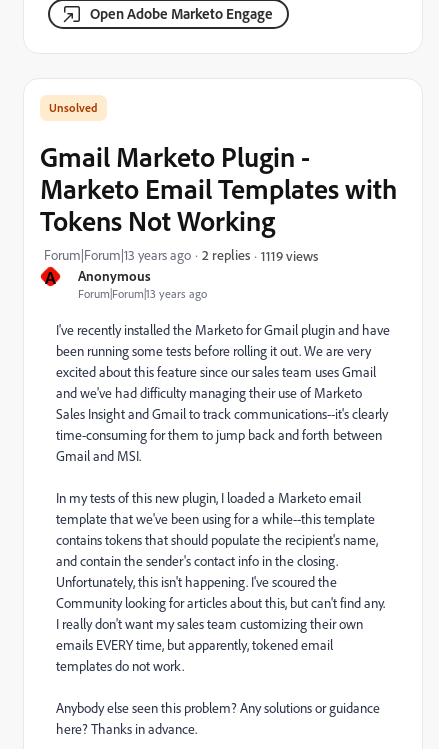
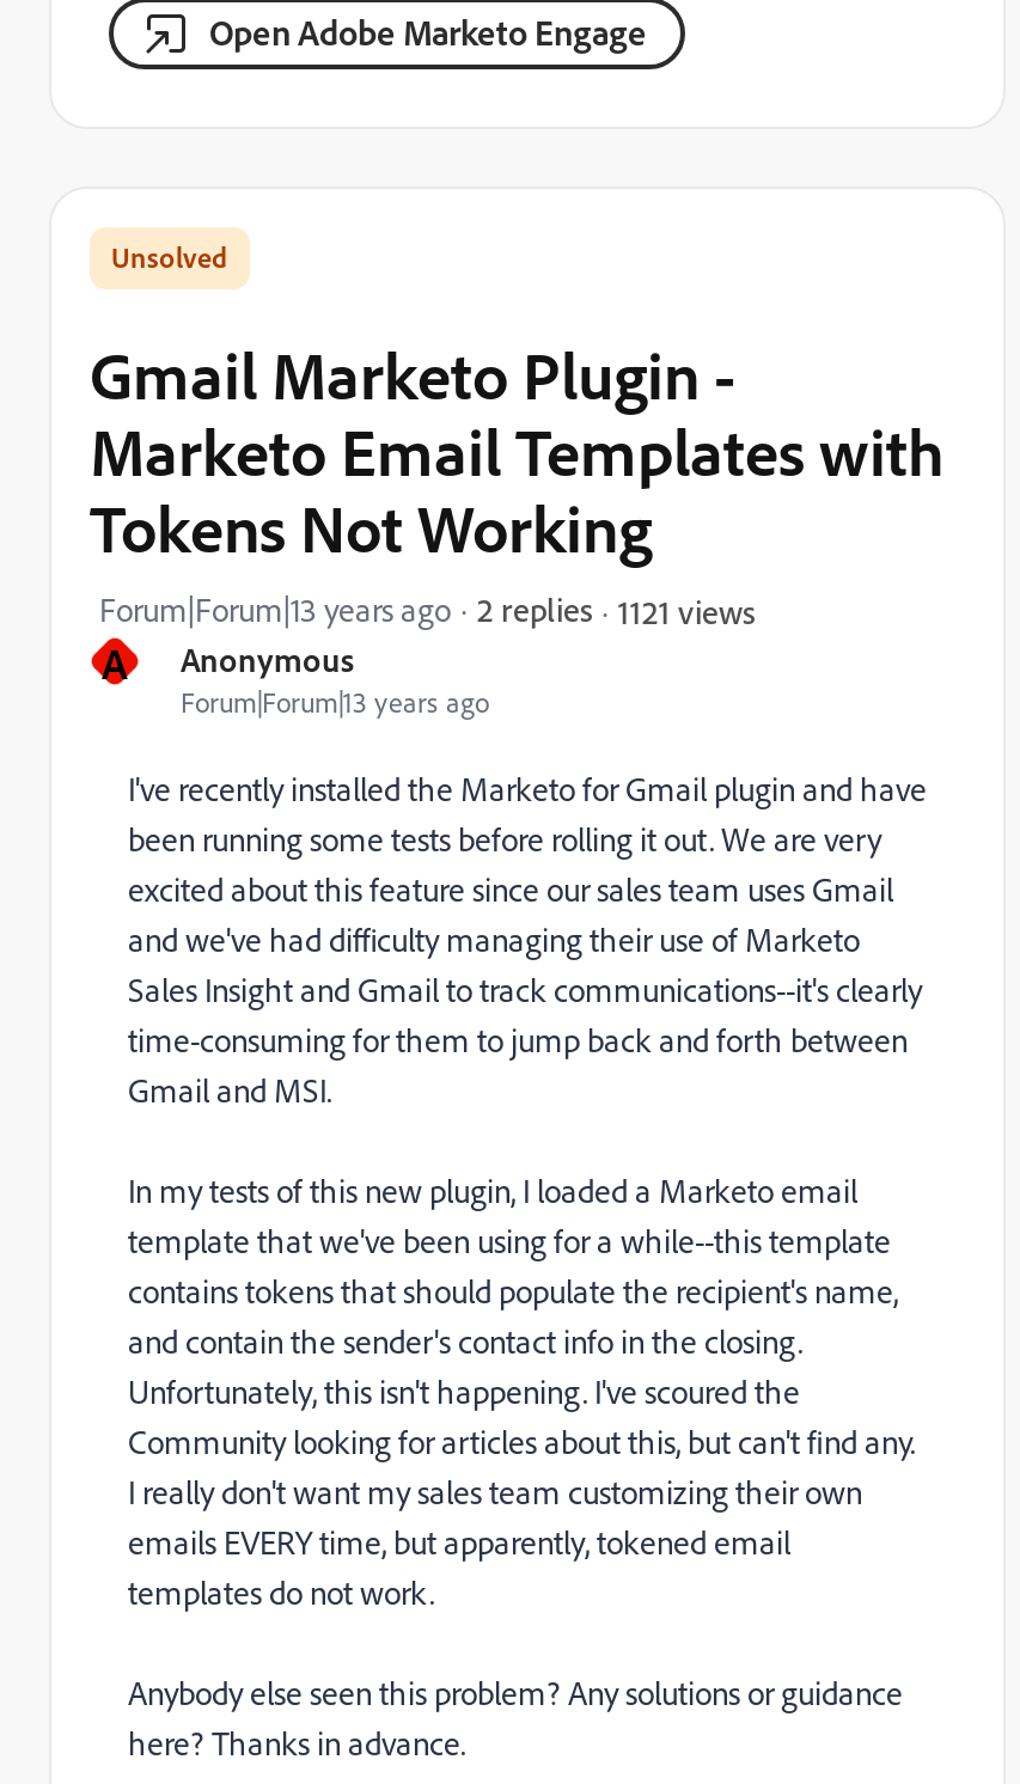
[261,246,318,263] 1119 views -> [618,589,755,630] 1121 views

